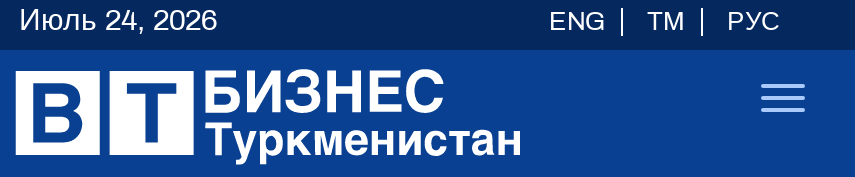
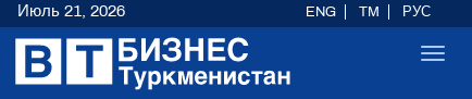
[19,4,217,36] Июль 24, 2026 -> [17,2,125,20] Июль 21, 2026

